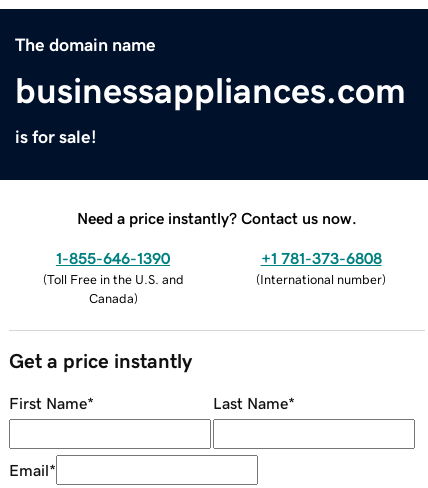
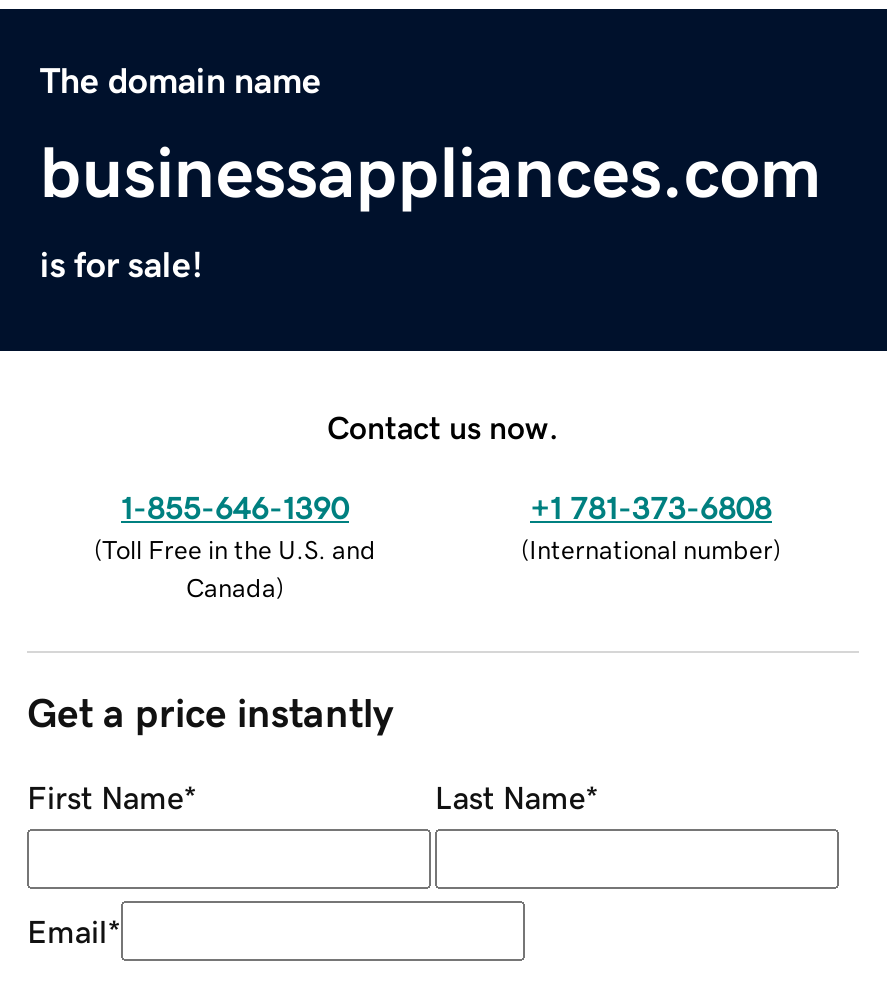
[77,210,357,226] Need a price instantly? Contact us now. -> [327,410,559,442] Contact us now.

